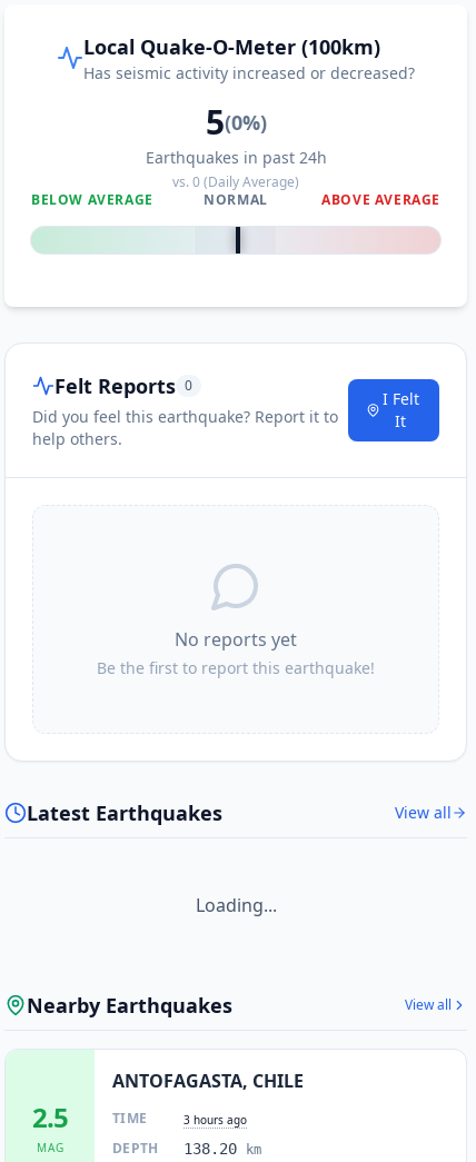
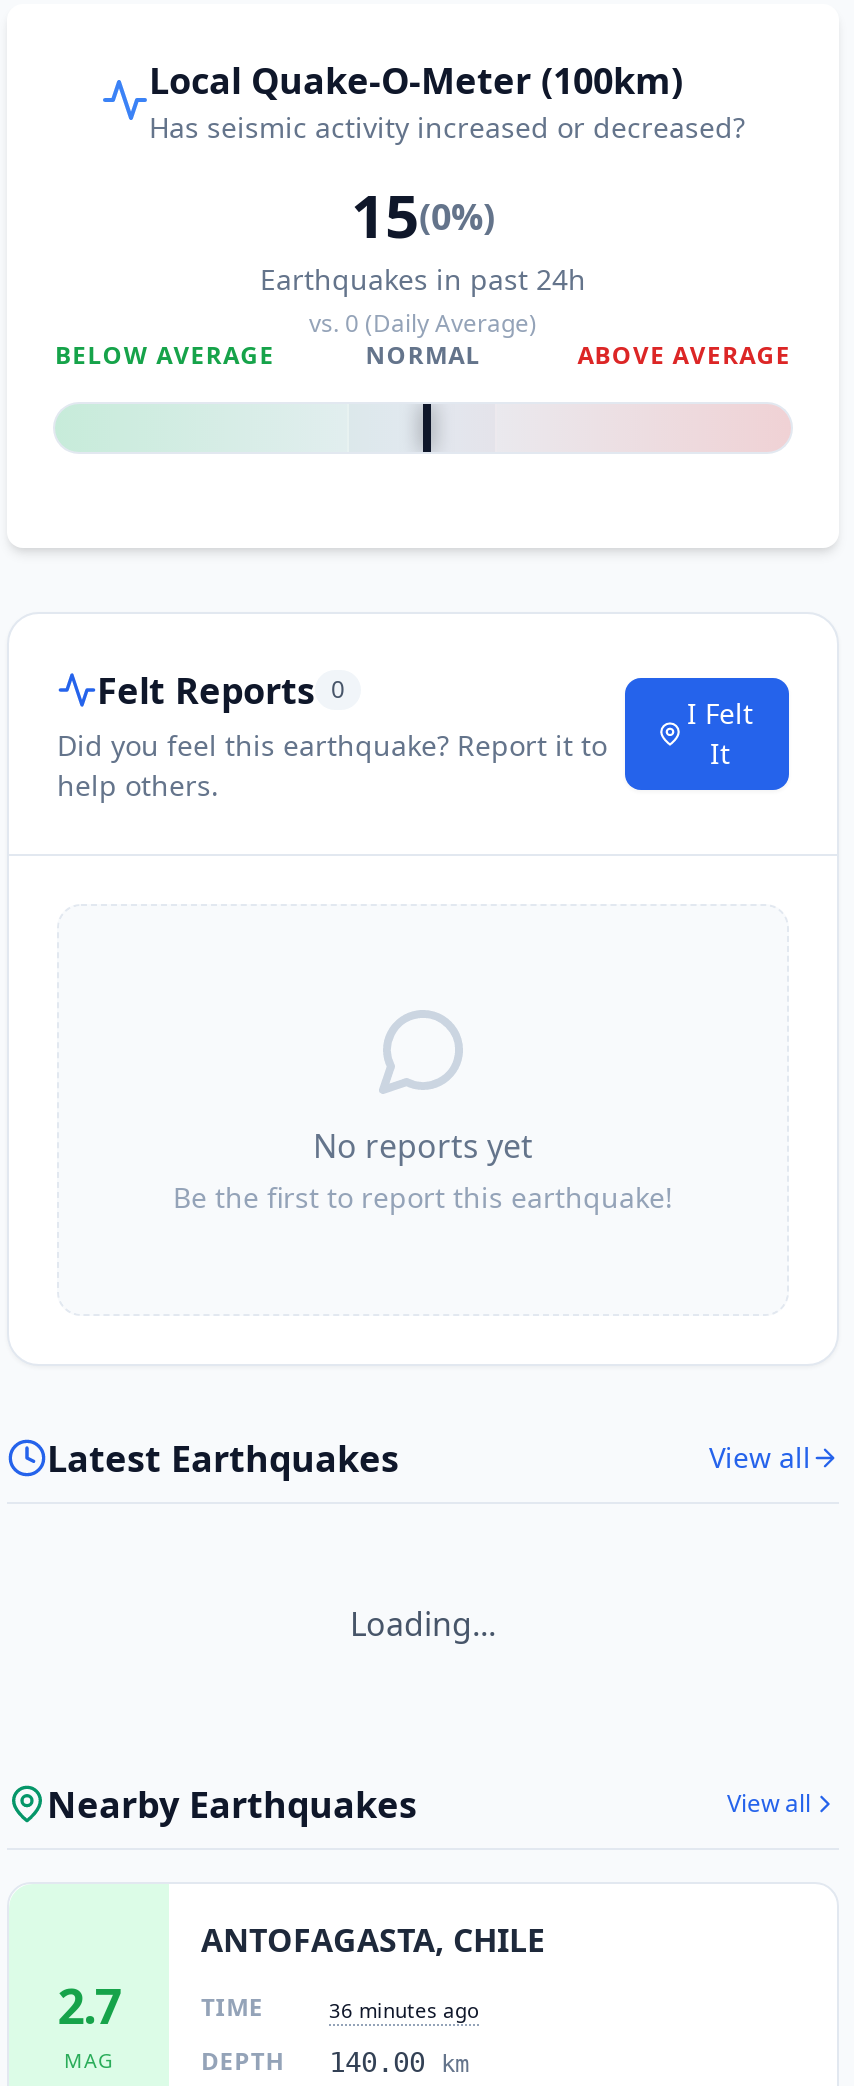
[205,98,266,144] 5(0%) -> [351,173,495,255] 15(0%)
[33,1098,68,1135] 2.5 -> [58,1971,120,2037] 2.7
[184,1111,247,1127] 3 hours ago -> [329,1995,479,2023] 36 minutes ago
[112,1138,261,1157] DEPTH 138.20 km -> [201,2043,469,2077] DEPTH 140.00 km

